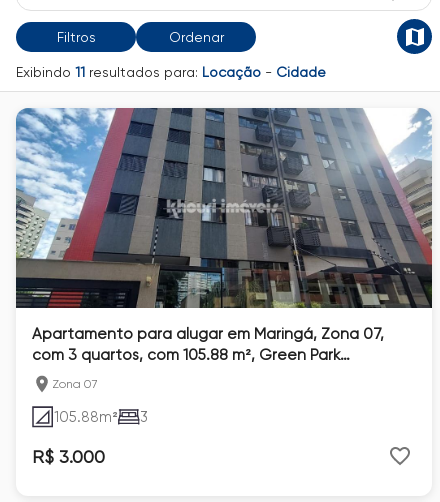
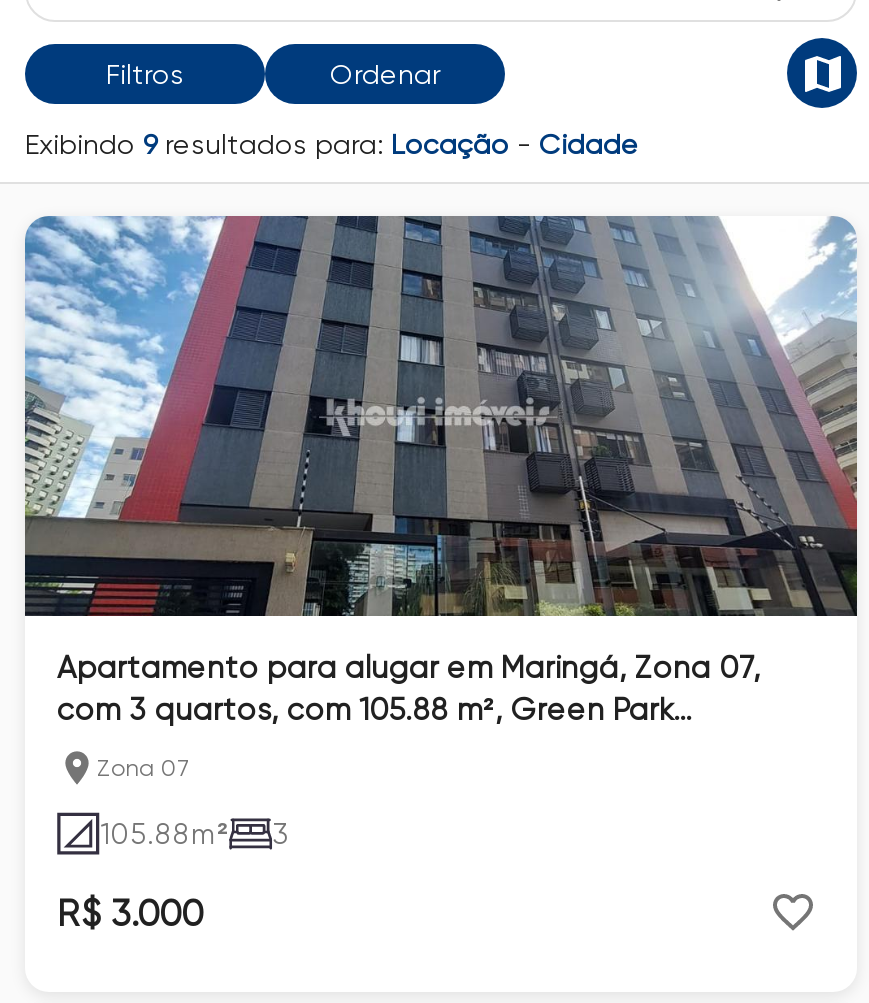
[16,64,326,80] Exibindo 11 resultados para: Locação - Cidade -> [25,128,639,160] Exibindo 9 resultados para: Locação - Cidade

